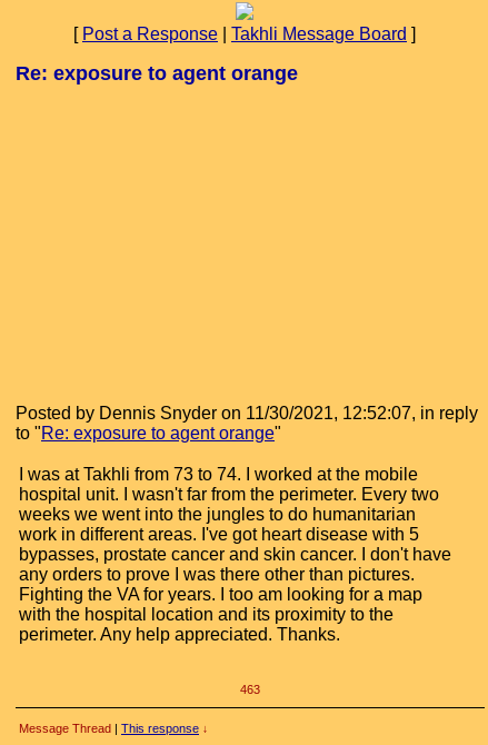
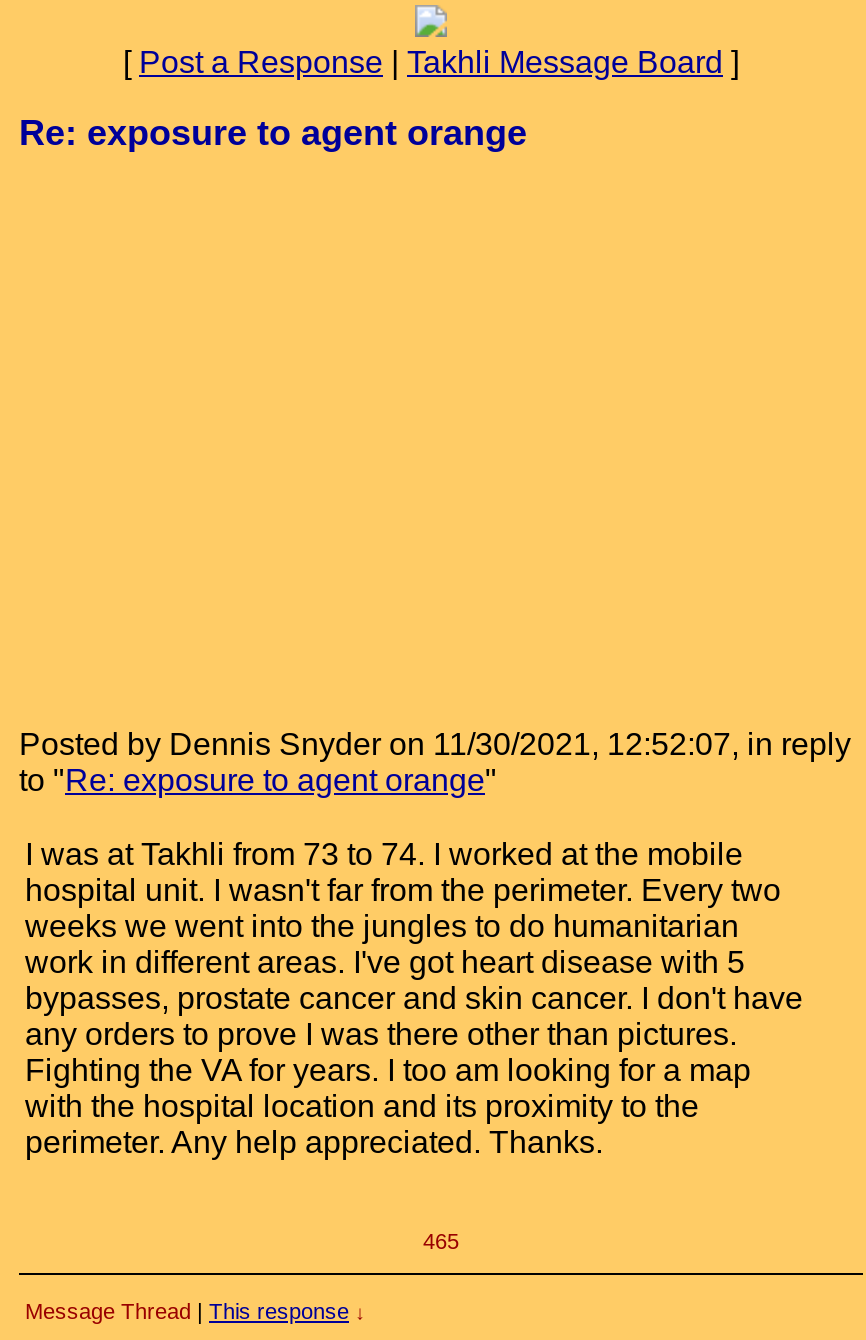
[240,683,260,696] 463 -> [423,1229,459,1253] 465

